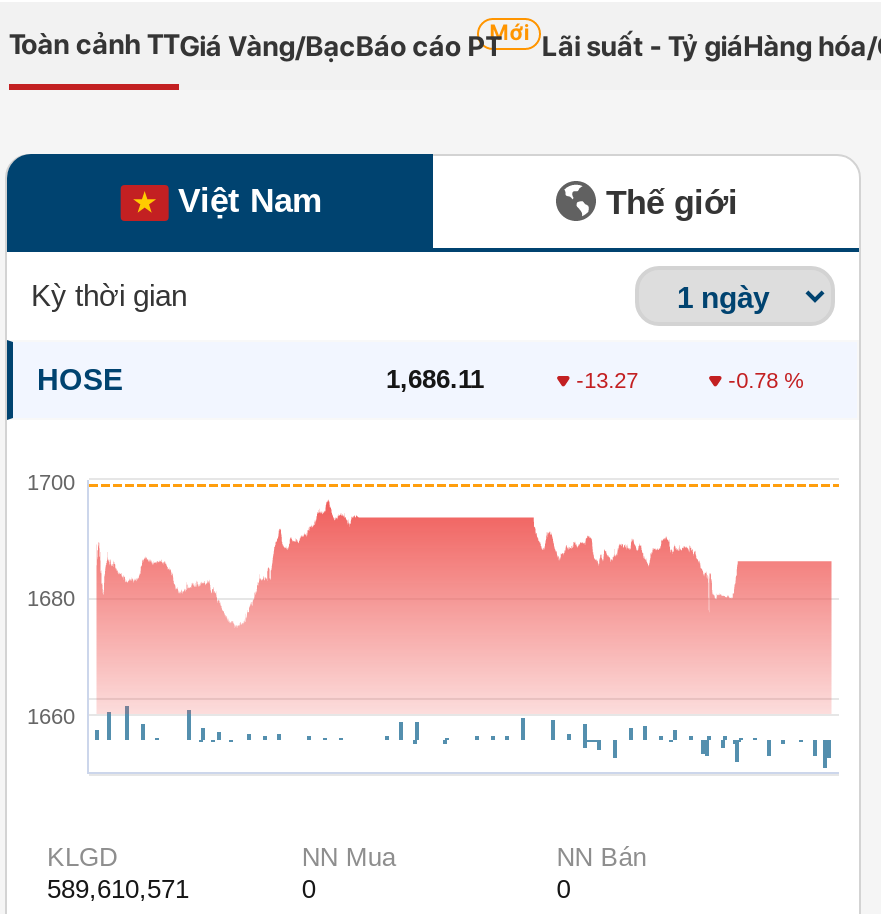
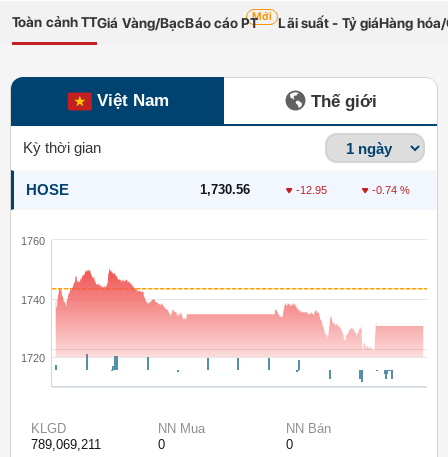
[386,364,484,394] 1,686.11 -> [200,182,250,197] 1,730.56
[576,368,638,392] -13.27 -> [296,184,327,196] -12.95
[728,368,804,392] -0.78 % -> [372,184,410,196] -0.74 %
[27,470,75,495] 1700 -> [21,235,45,247] 1760
[27,482,841,768] [image] | 1660 -> [21,252,428,383] [image] | 1720
[27,586,75,611] 1680 -> [21,294,45,306] 1740
[47,874,189,904] 589,610,571 -> [31,437,101,452] 789,069,211

